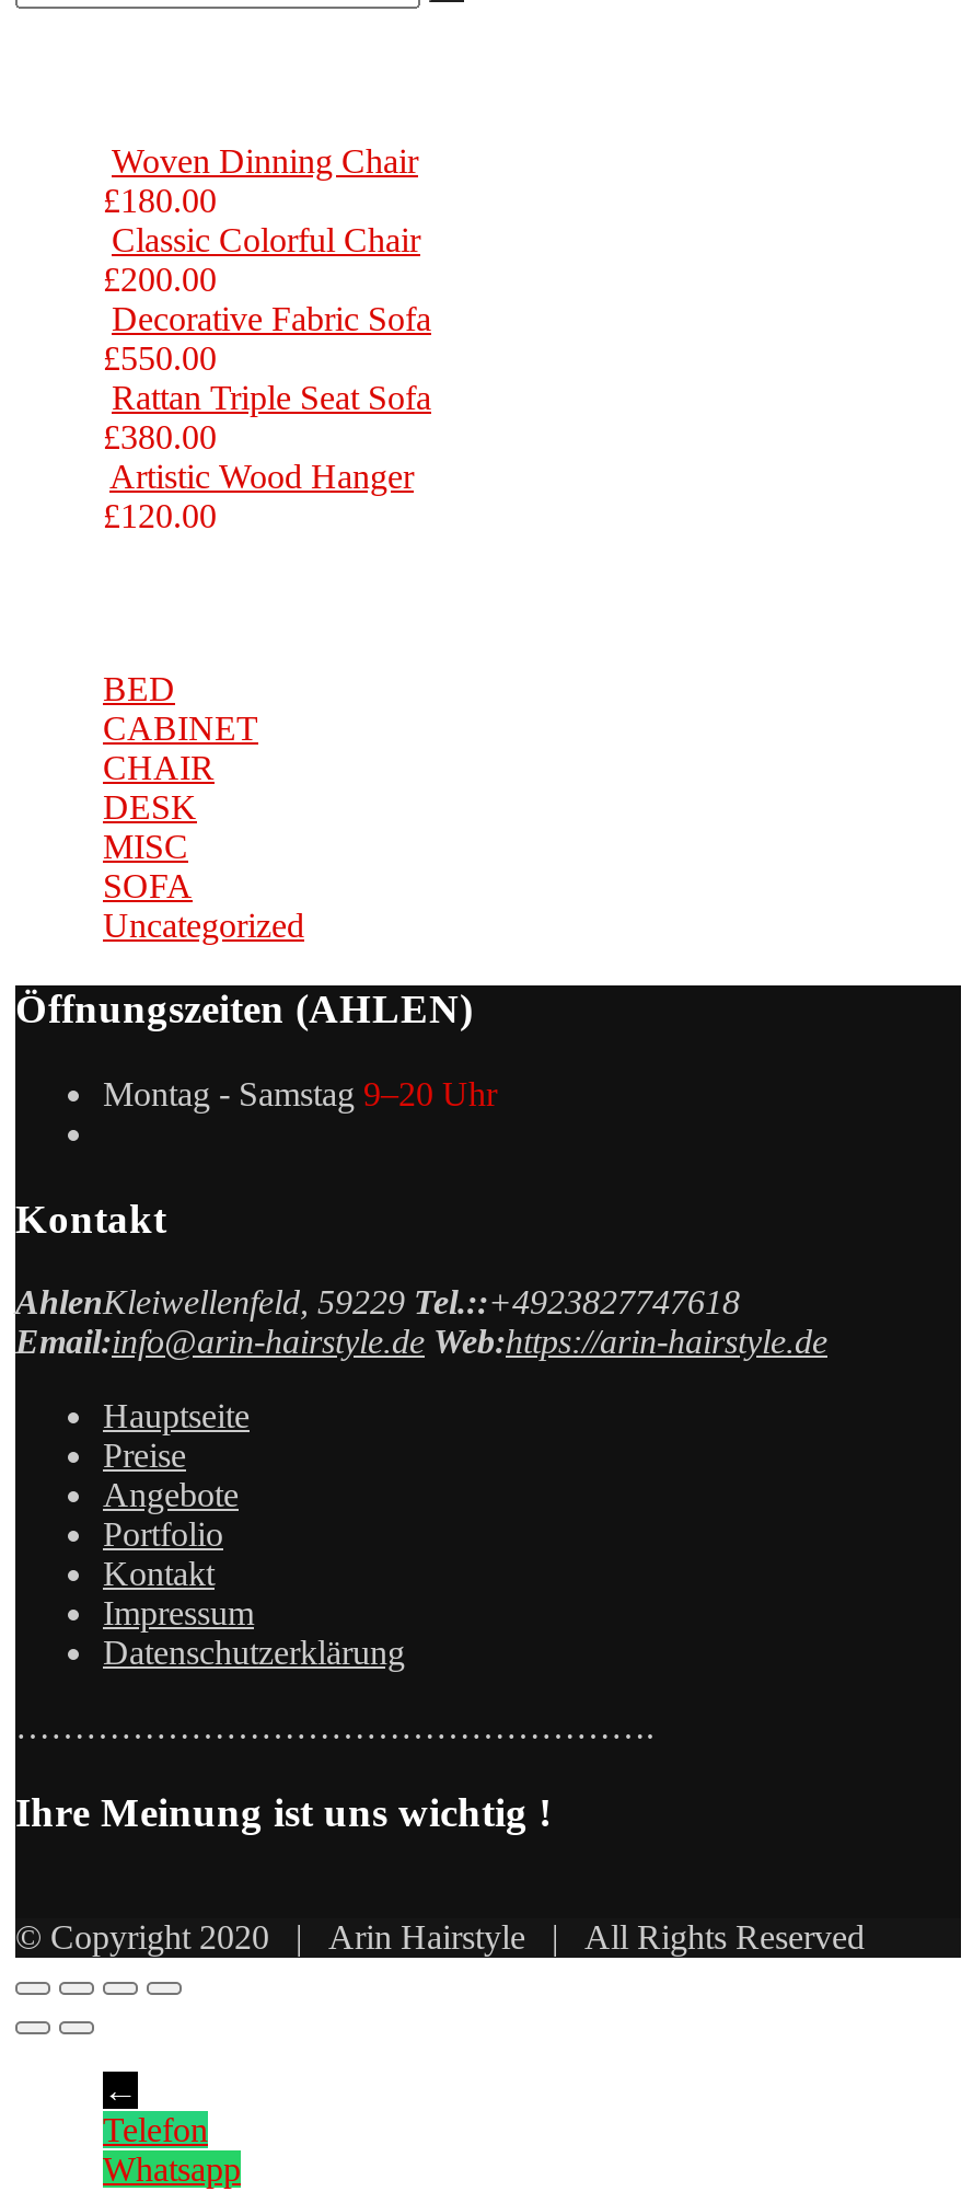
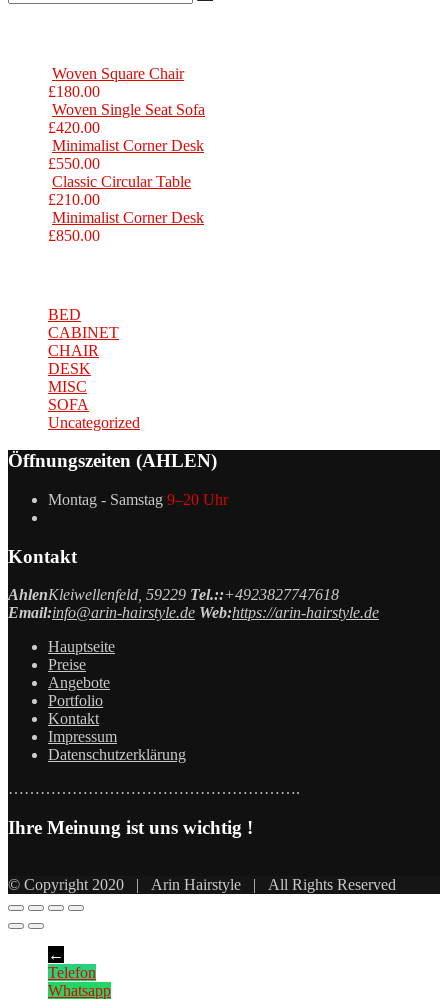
[112,142,418,180] Woven Dinning Chair -> [52,65,184,82] Woven Square Chair
[103,221,431,337] Classic Colorful Chair | £200.00 | Decorative Fabric Sofa -> [48,101,205,154] Woven Single Seat Sofa | £420.00 | Minimalist Corner Desk
[103,379,431,534] Rattan Triple Seat Sofa | £380.00 | Artistic Wood Hanger | £120.00 -> [48,173,204,244] Classic Circular Table | £210.00 | Minimalist Corner Desk | £850.00

